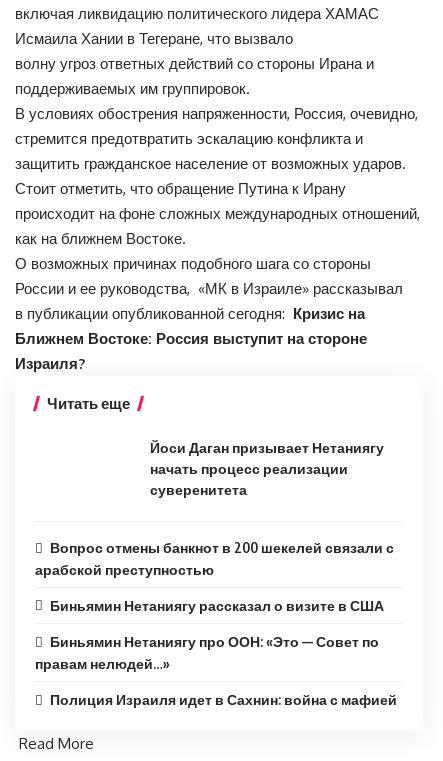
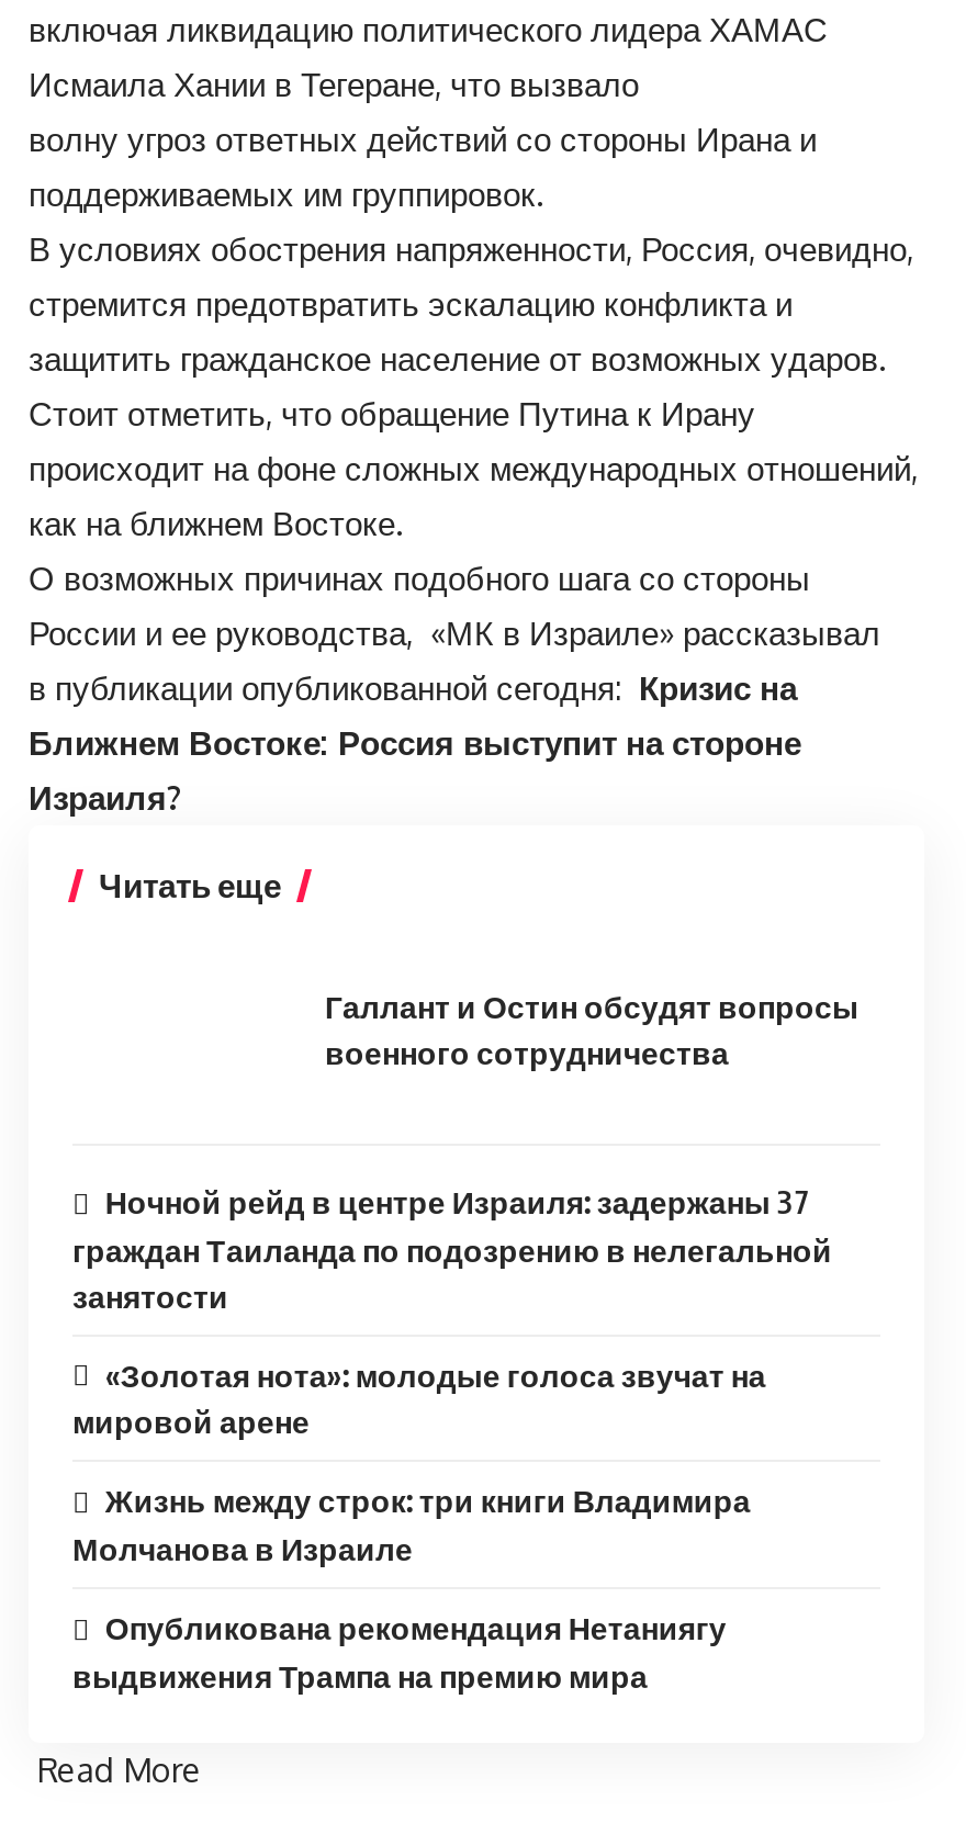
[150,439,384,498] Йоси Даган призывает Нетаниягу | начать процесс реализации | суверенитета -> [325,987,858,1070] Галлант и Остин обсудят вопросы | военного сотрудничества
[35,539,394,578] Вопрос отмены банкнот в 200 шекелей связали с | арабской преступностью -> [72,1183,832,1314] Ночной рейд в центре Израиля: задержаны 37 | граждан Таиланда по подозрению в нелегальной | занятости
[50,597,384,614] Биньямин Нетаниягу рассказал о визите в США -> [72,1356,766,1441] «Золотая нота»: молодые голоса звучат на | мировой арене
[35,633,379,672] Биньямин Нетаниягу про ООН: «Это — Совет по | правам нелюдей…» -> [72,1483,751,1567] Жизнь между строк: три книги Владимира | Молчанова в Израиле
[50,691,397,708] Полиция Израиля идет в Сахнин: война с мафией -> [72,1609,726,1694] Опубликована рекомендация Нетаниягу | выдвижения Трампа на премию мира

